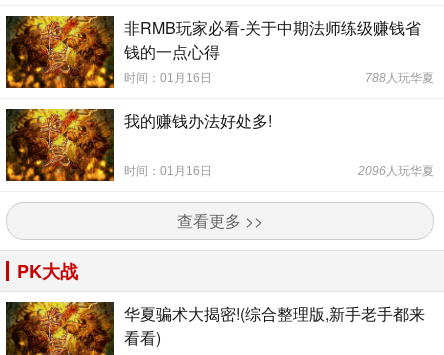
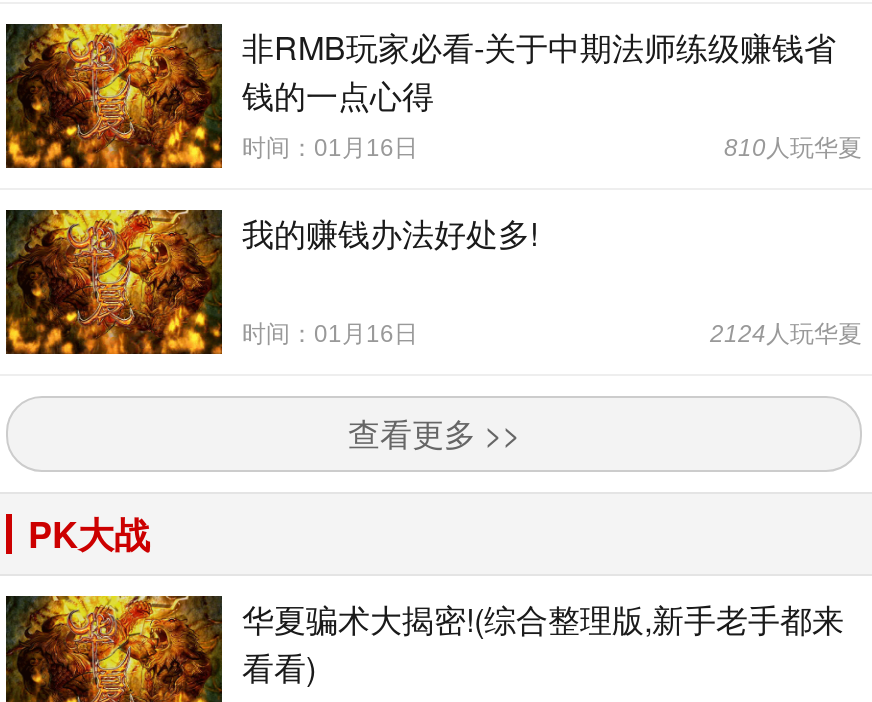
[365,71,434,85] 788人玩华夏 -> [724,134,862,162] 810人玩华夏
[358,164,434,178] 2096人玩华夏 -> [710,320,862,348] 2124人玩华夏

